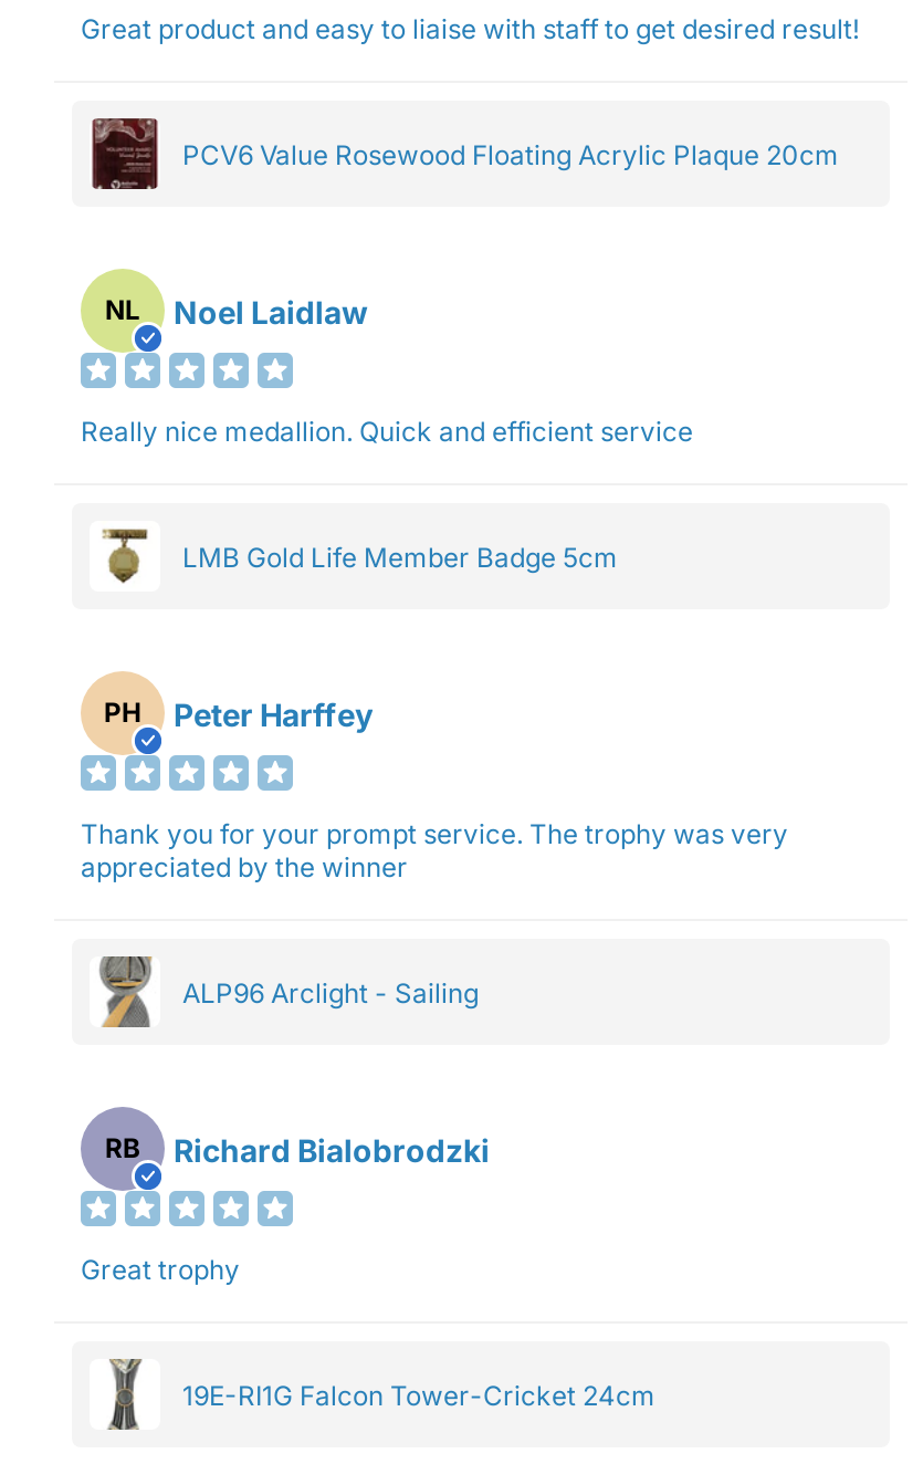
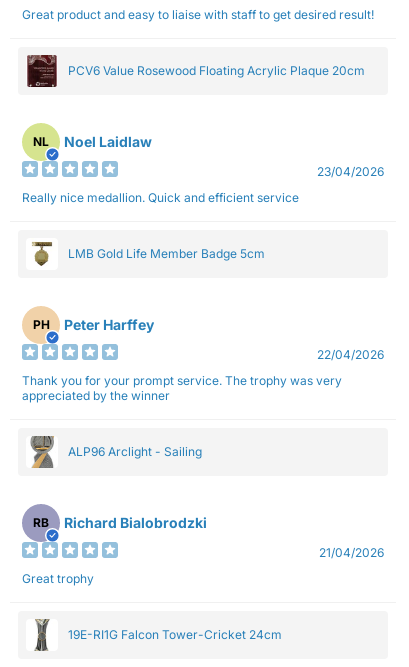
none -> [317,164,384,179] 23/04/2026
none -> [317,347,384,362] 22/04/2026
none -> [319,545,384,560] 21/04/2026

